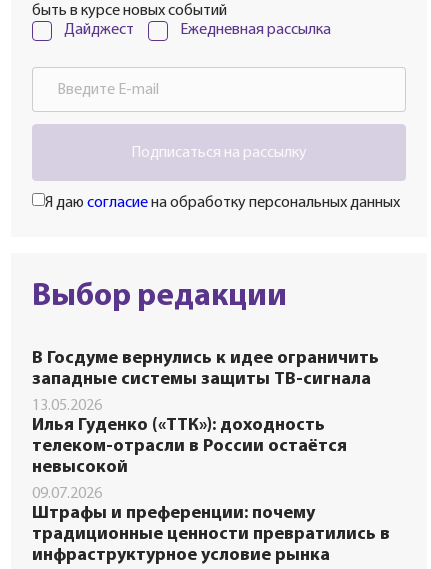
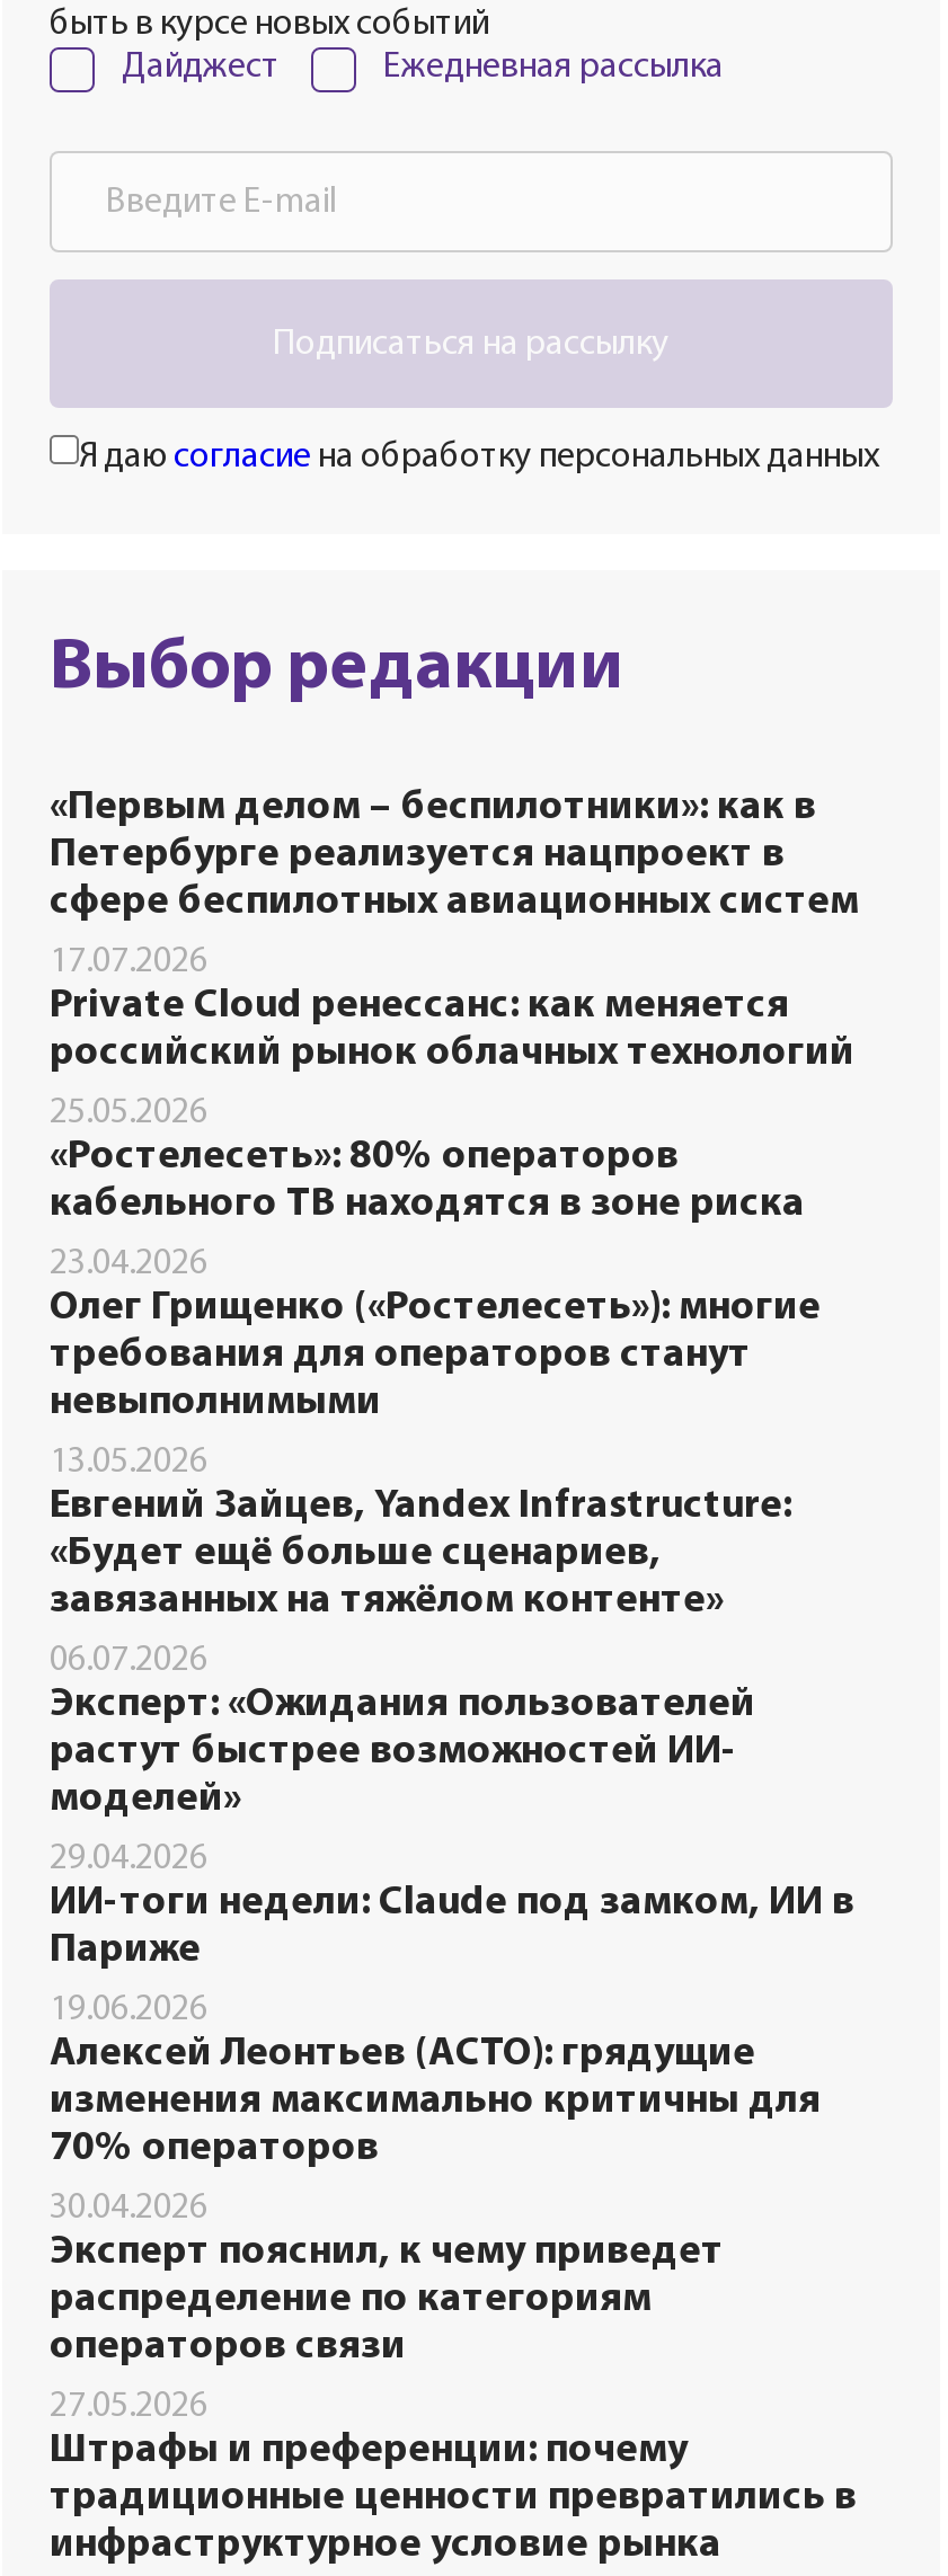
[32,349,379,389] В Госдуме вернулись к идее ограничить | западные системы защиты ТВ-сигнала -> [50,786,859,1423] «Первым делом – беспилотники»: как в | Петербурге реализуется нацпроект в | сфере беспилотных авиационных систем | 17.07.2026 | Private Cloud ренессанс: как меняется | российский рынок облачных технологий | 25.05.2026 | «Ростелесеть»: 80% операторов | кабельного ТВ находятся в зоне риска | 23.04.2026 | Олег Грищенко («Ростелесеть»): многие | требования для операторов станут | невыполнимыми
[32,416,347,502] Илья Гуденко («ТТК»): доходность | телеком-отрасли в России остаётся | невысокой | 09.07.2026 -> [50,1484,854,2424] Евгений Зайцев, Yandex Infrastructure: | «Будет ещё больше сценариев, | завязанных на тяжёлом контенте» | 06.07.2026 | Эксперт: «Ожидания пользователей | растут быстрее возможностей ИИ- | моделей» | 29.04.2026 | ИИ-тоги недели: Claude под замком, ИИ в | Париже | 19.06.2026 | Алексей Леонтьев (АСТО): грядущие | изменения максимально критичны для | 70% операторов | 30.04.2026 | Эксперт пояснил, к чему приведет | распределение по категориям | операторов связи | 27.05.2026

